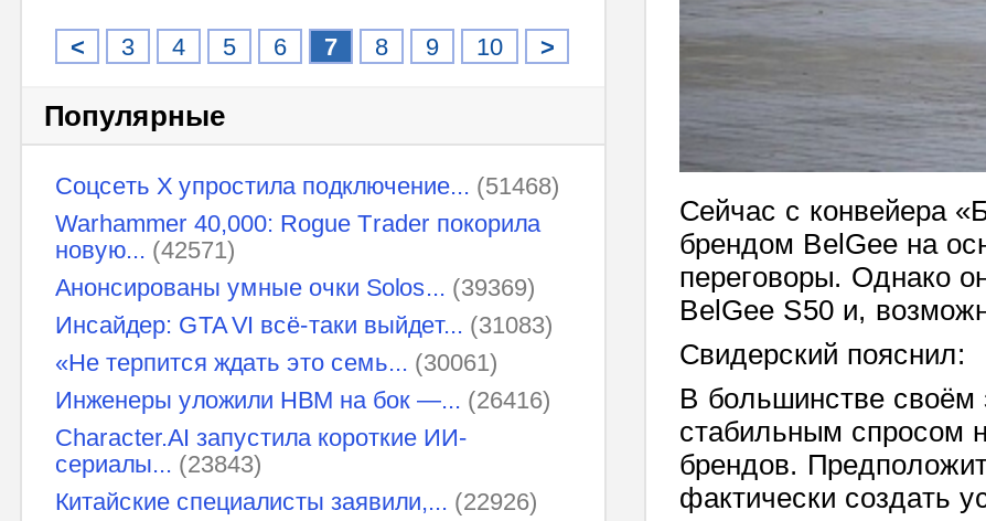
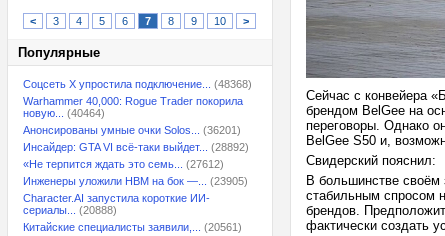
[55,172,560,199] Соцсеть X упростила подключение... (51468) -> [23,78,252,90] Соцсеть X упростила подключение... (48368)
[55,236,236,263] новую... (42571) -> [23,107,105,119] новую... (40464)
[55,274,536,300] Анонсированы умные очки Solos... (39369) -> [23,124,241,136] Анонсированы умные очки Solos... (36201)
[55,311,554,338] Инсайдер: GTA VI всё-таки выйдет... (31083) -> [23,141,249,153] Инсайдер: GTA VI всё-таки выйдет... (28892)
[55,349,499,375] «Не терпится ждать это семь... (30061) -> [23,158,224,170] «Не терпится ждать это семь... (27612)
[55,386,551,413] Инженеры уложили HBM на бок —... (26416) -> [23,175,248,187] Инженеры уложили HBM на бок —... (23905)
[55,450,262,477] сериалы... (23843) -> [23,204,117,216] сериалы... (20888)
[55,488,538,514] Китайские специалисты заявили,... (22926) -> [23,221,242,233] Китайские специалисты заявили,... (20561)

